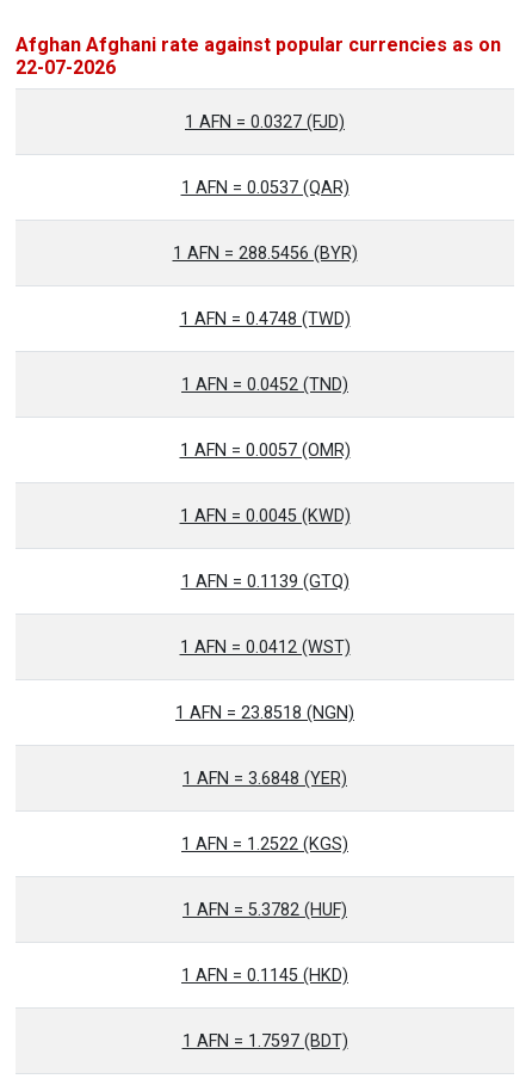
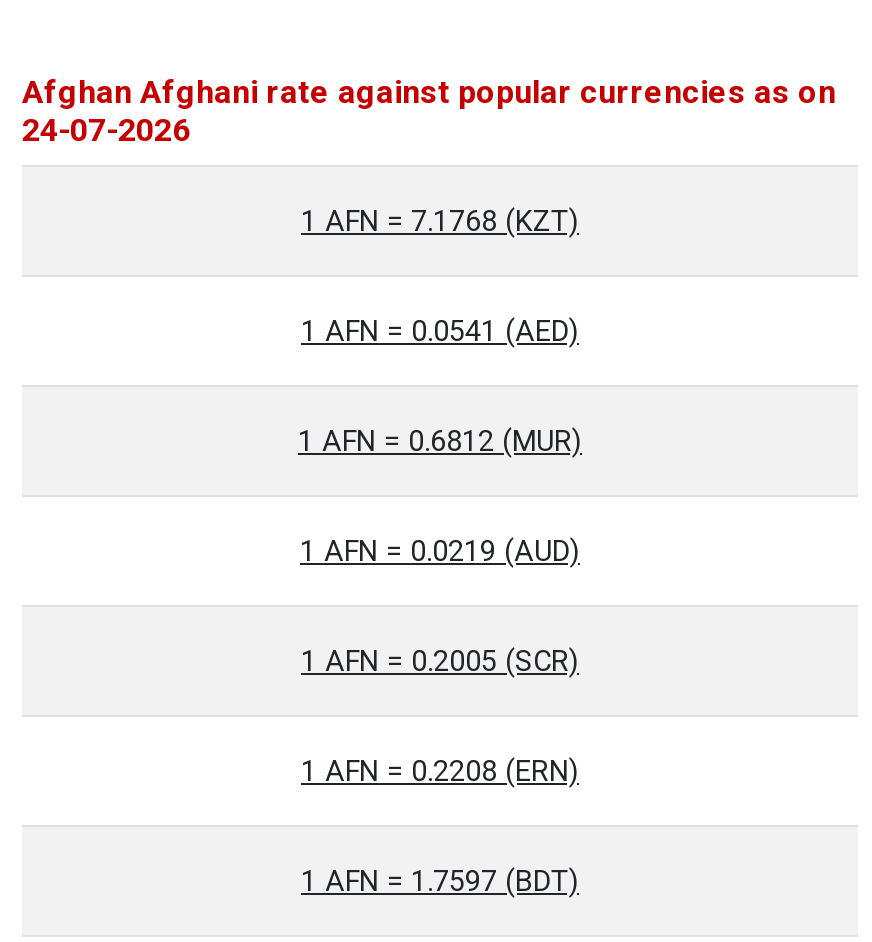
[16,56,357,986] 22-07-2026 | 1 AFN = 0.0327 (FJD) | 1 AFN = 0.0537 (QAR) | 1 AFN = 288.5456 (BYR) | 1 AFN = 0.4748 (TWD) | 1 AFN = 0.0452 (TND) | 1 AFN = 0.0057 (OMR) | 1 AFN = 0.0045 (KWD) | 1 AFN = 0.1139 (GTQ) | 1 AFN = 0.0412 (WST) | 1 AFN = 23.8518 (NGN) | 1 AFN = 3.6848 (YER) | 1 AFN = 1.2522 (KGS) | 1 AFN = 5.3782 (HUF) | 1 AFN = 0.1145 (HKD) -> [22,111,582,789] 24-07-2026 | 1 AFN = 7.1768 (KZT) | 1 AFN = 0.0541 (AED) | 1 AFN = 0.6812 (MUR) | 1 AFN = 0.0219 (AUD) | 1 AFN = 0.2005 (SCR) | 1 AFN = 0.2208 (ERN)

